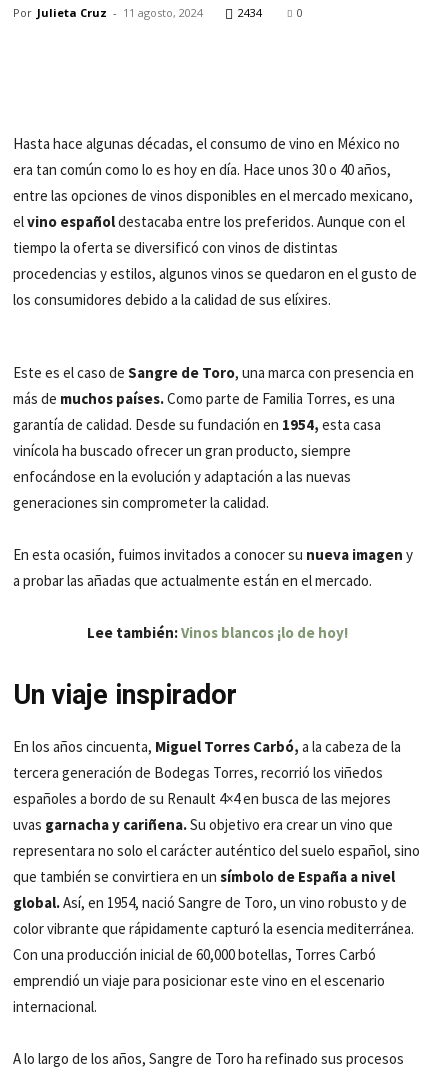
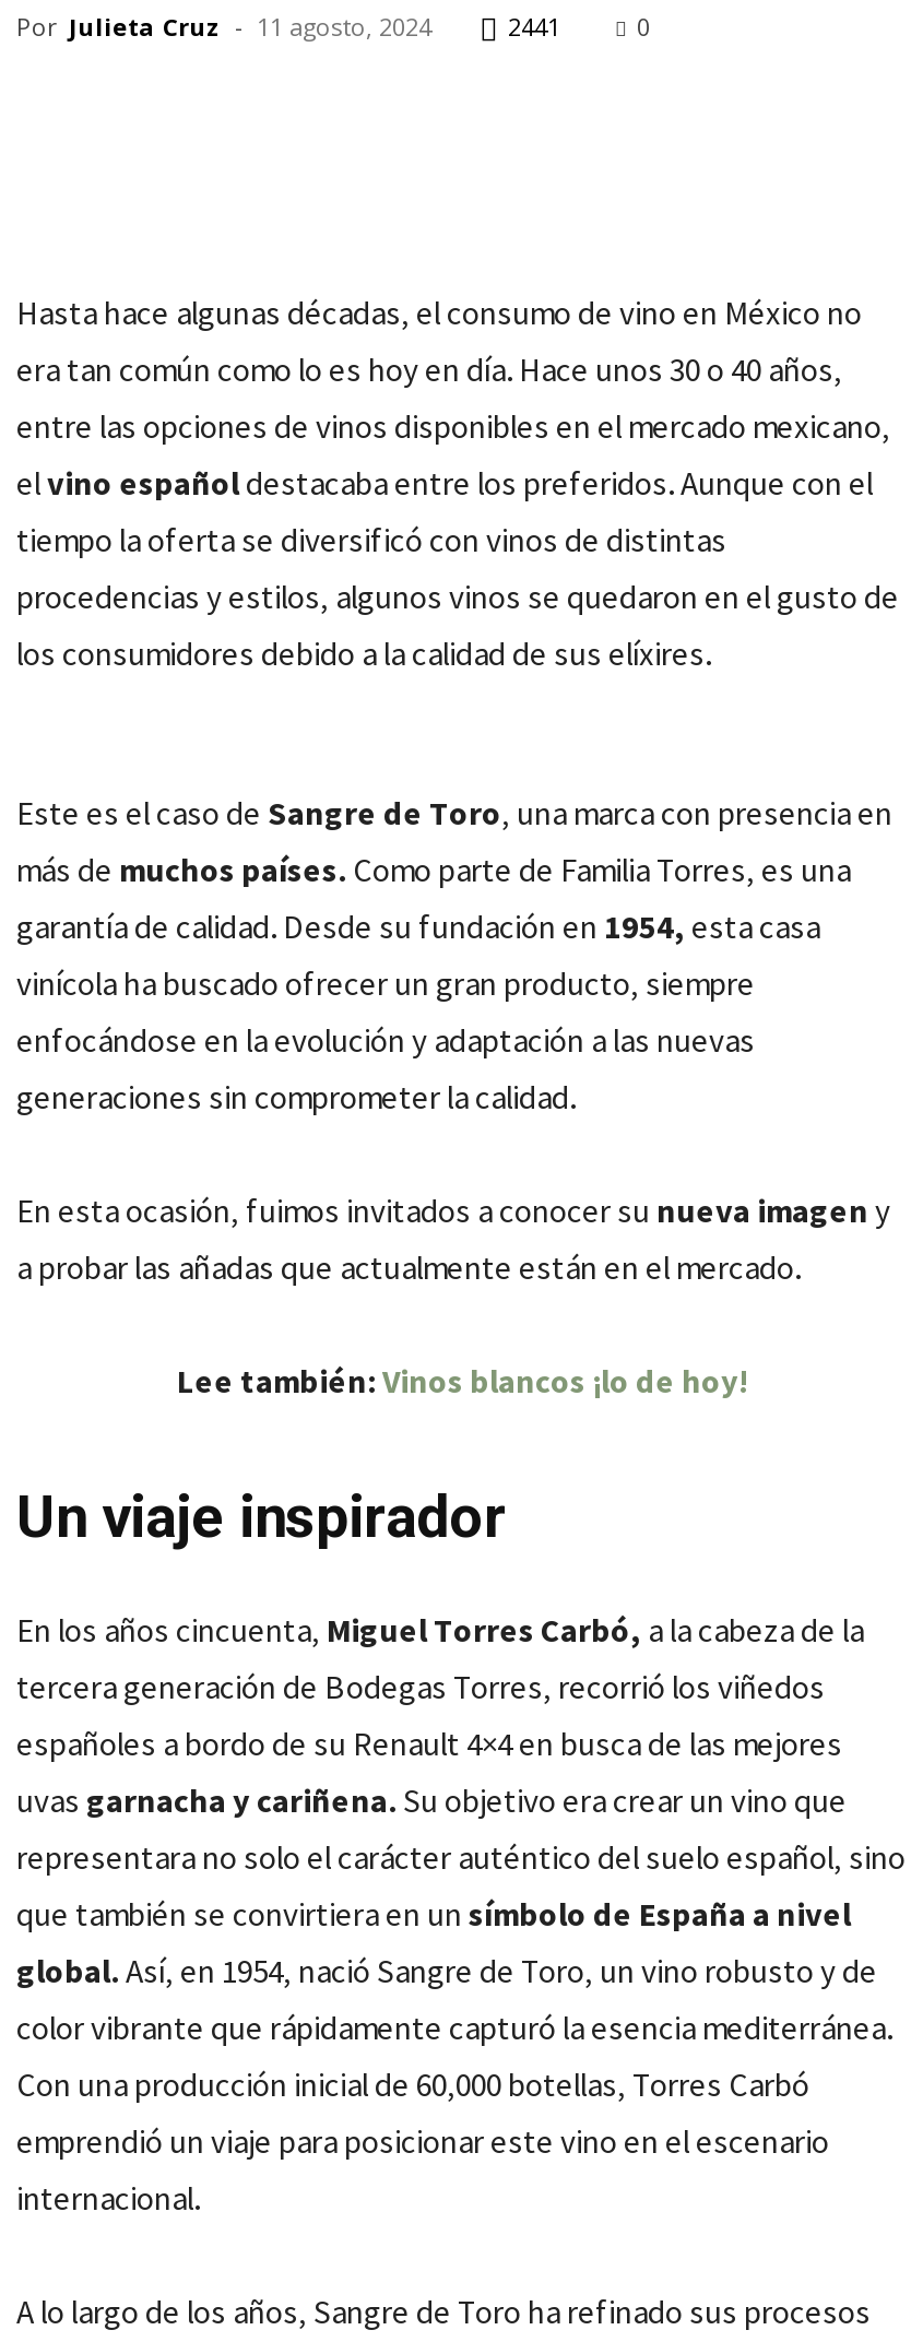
[238,5,262,20] 2434 -> [508,10,560,43] 2441

